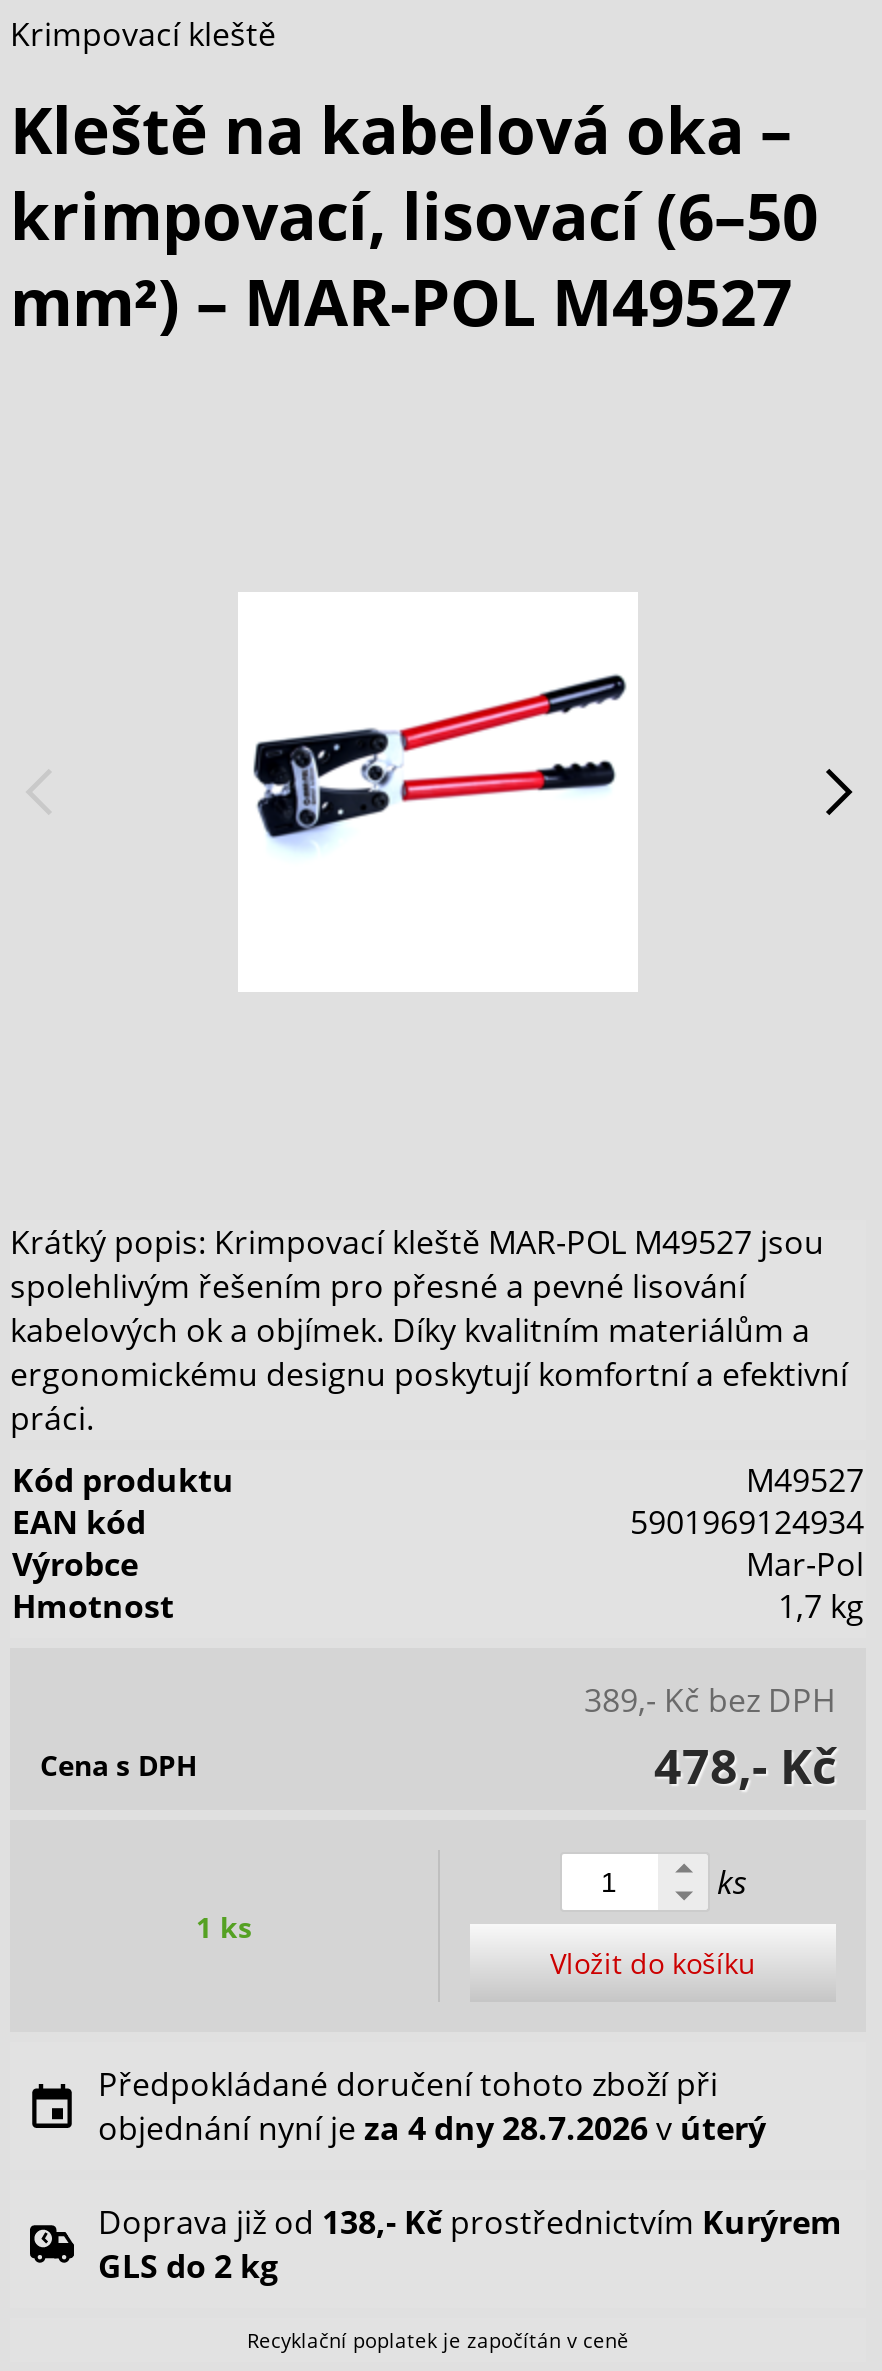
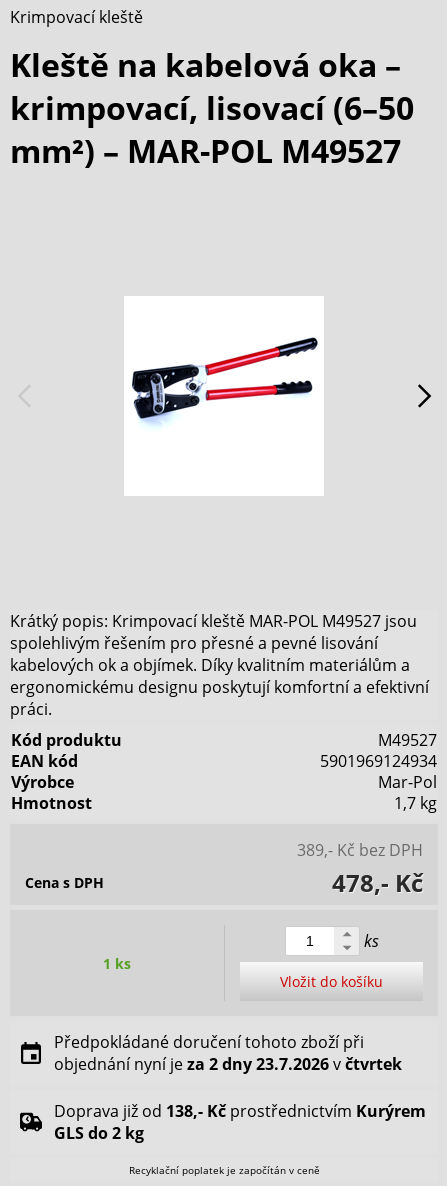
[98,2106,766,2150] objednání nyní je za 4 dny 28.7.2026 v úterý -> [54,1053,402,1075] objednání nyní je za 2 dny 23.7.2026 v čtvrtek

